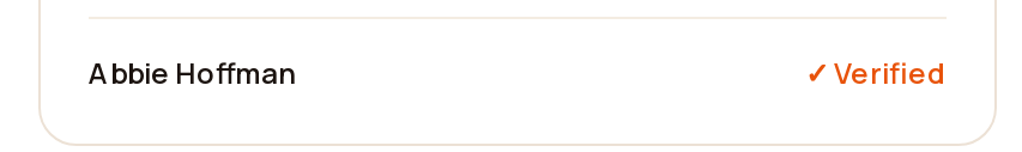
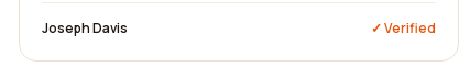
[89,53,297,93] Abbie Hoffman -> [42,19,128,37] Joseph Davis

